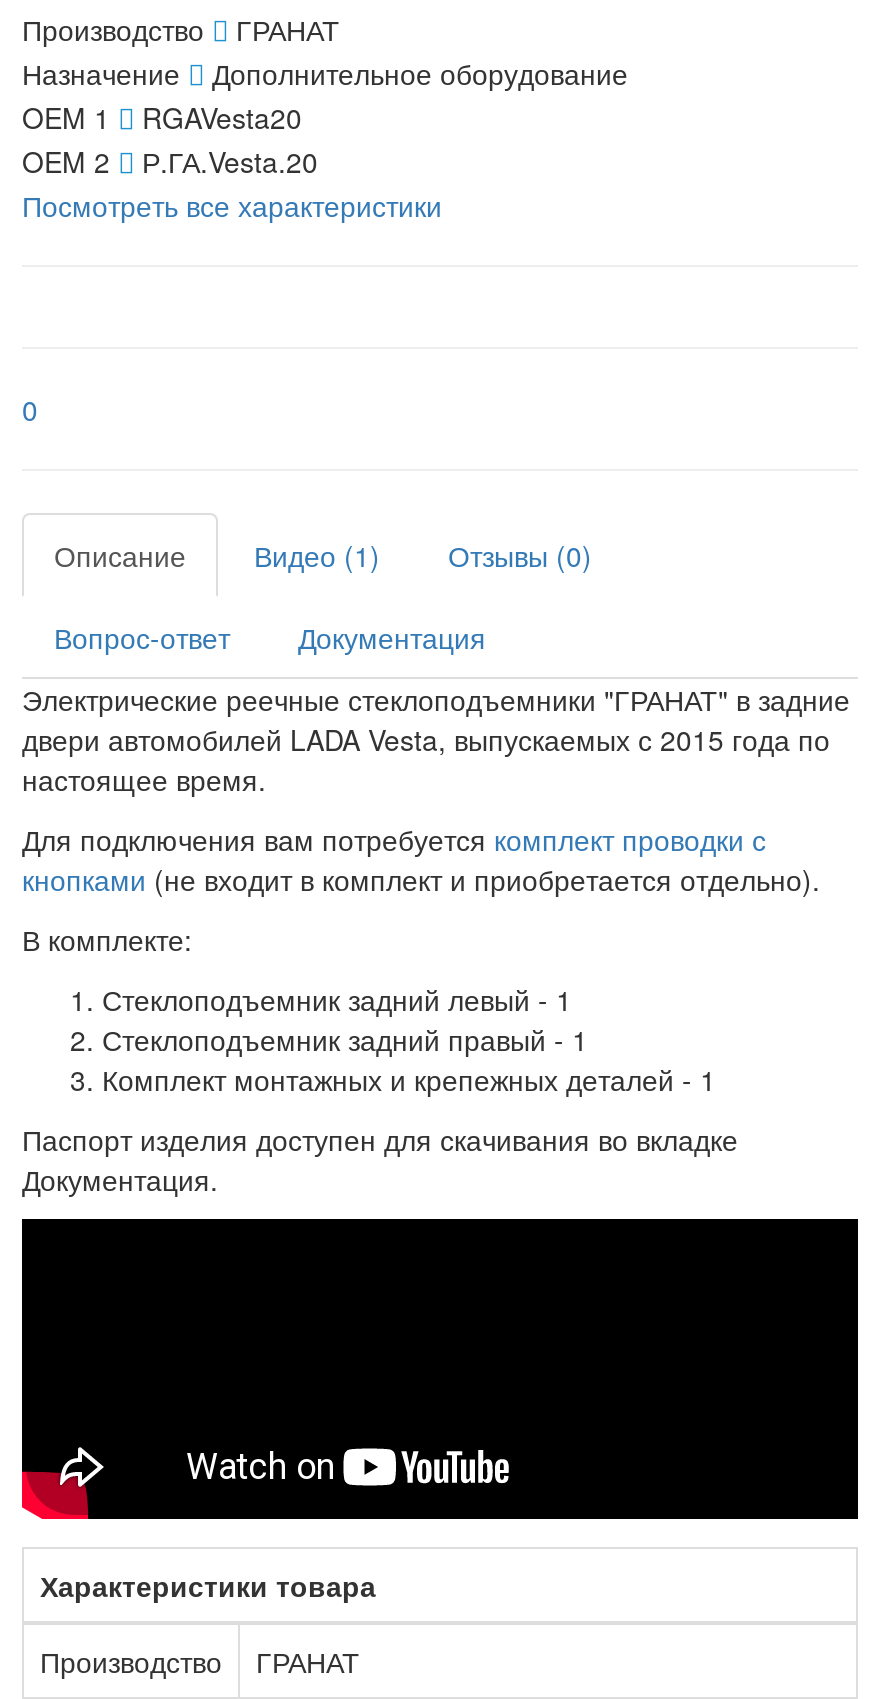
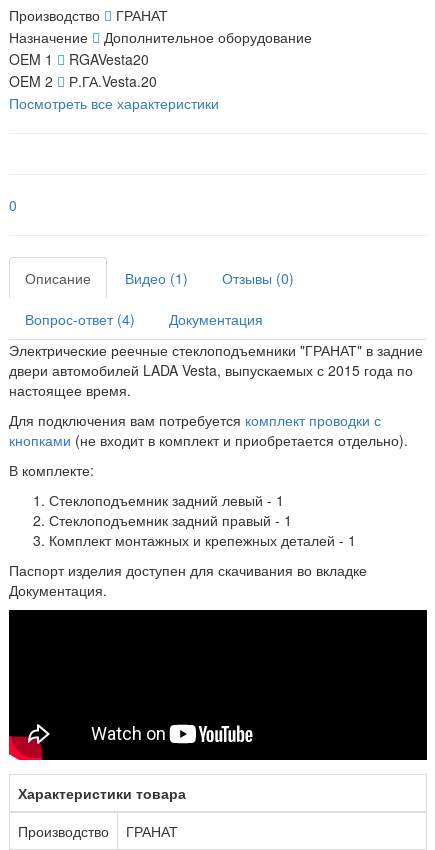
[54,617,230,657] Вопрос-ответ -> [25,309,135,329] Вопрос-ответ (4)

